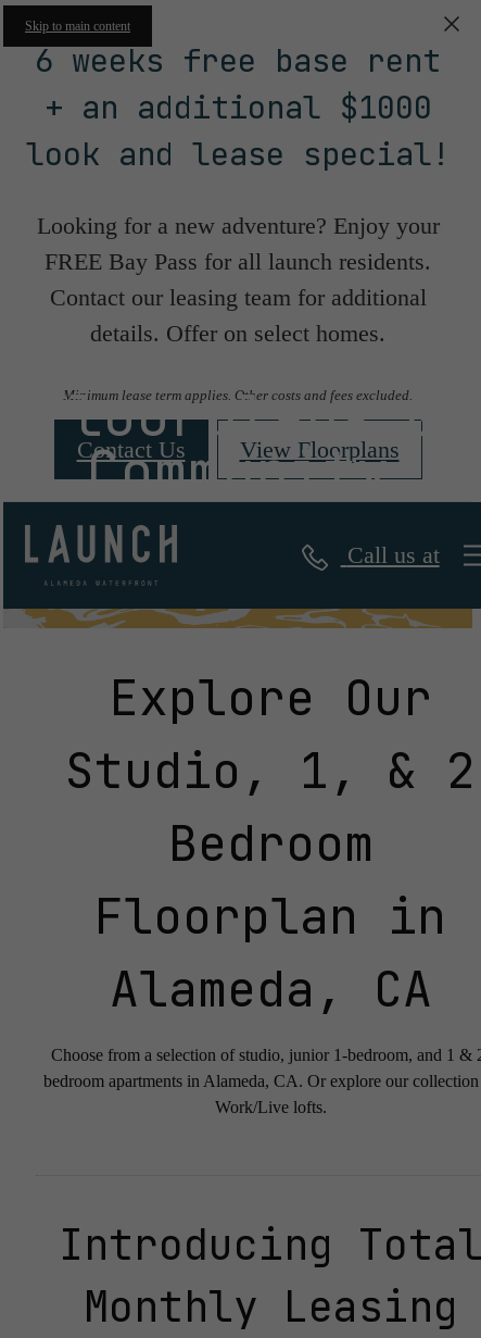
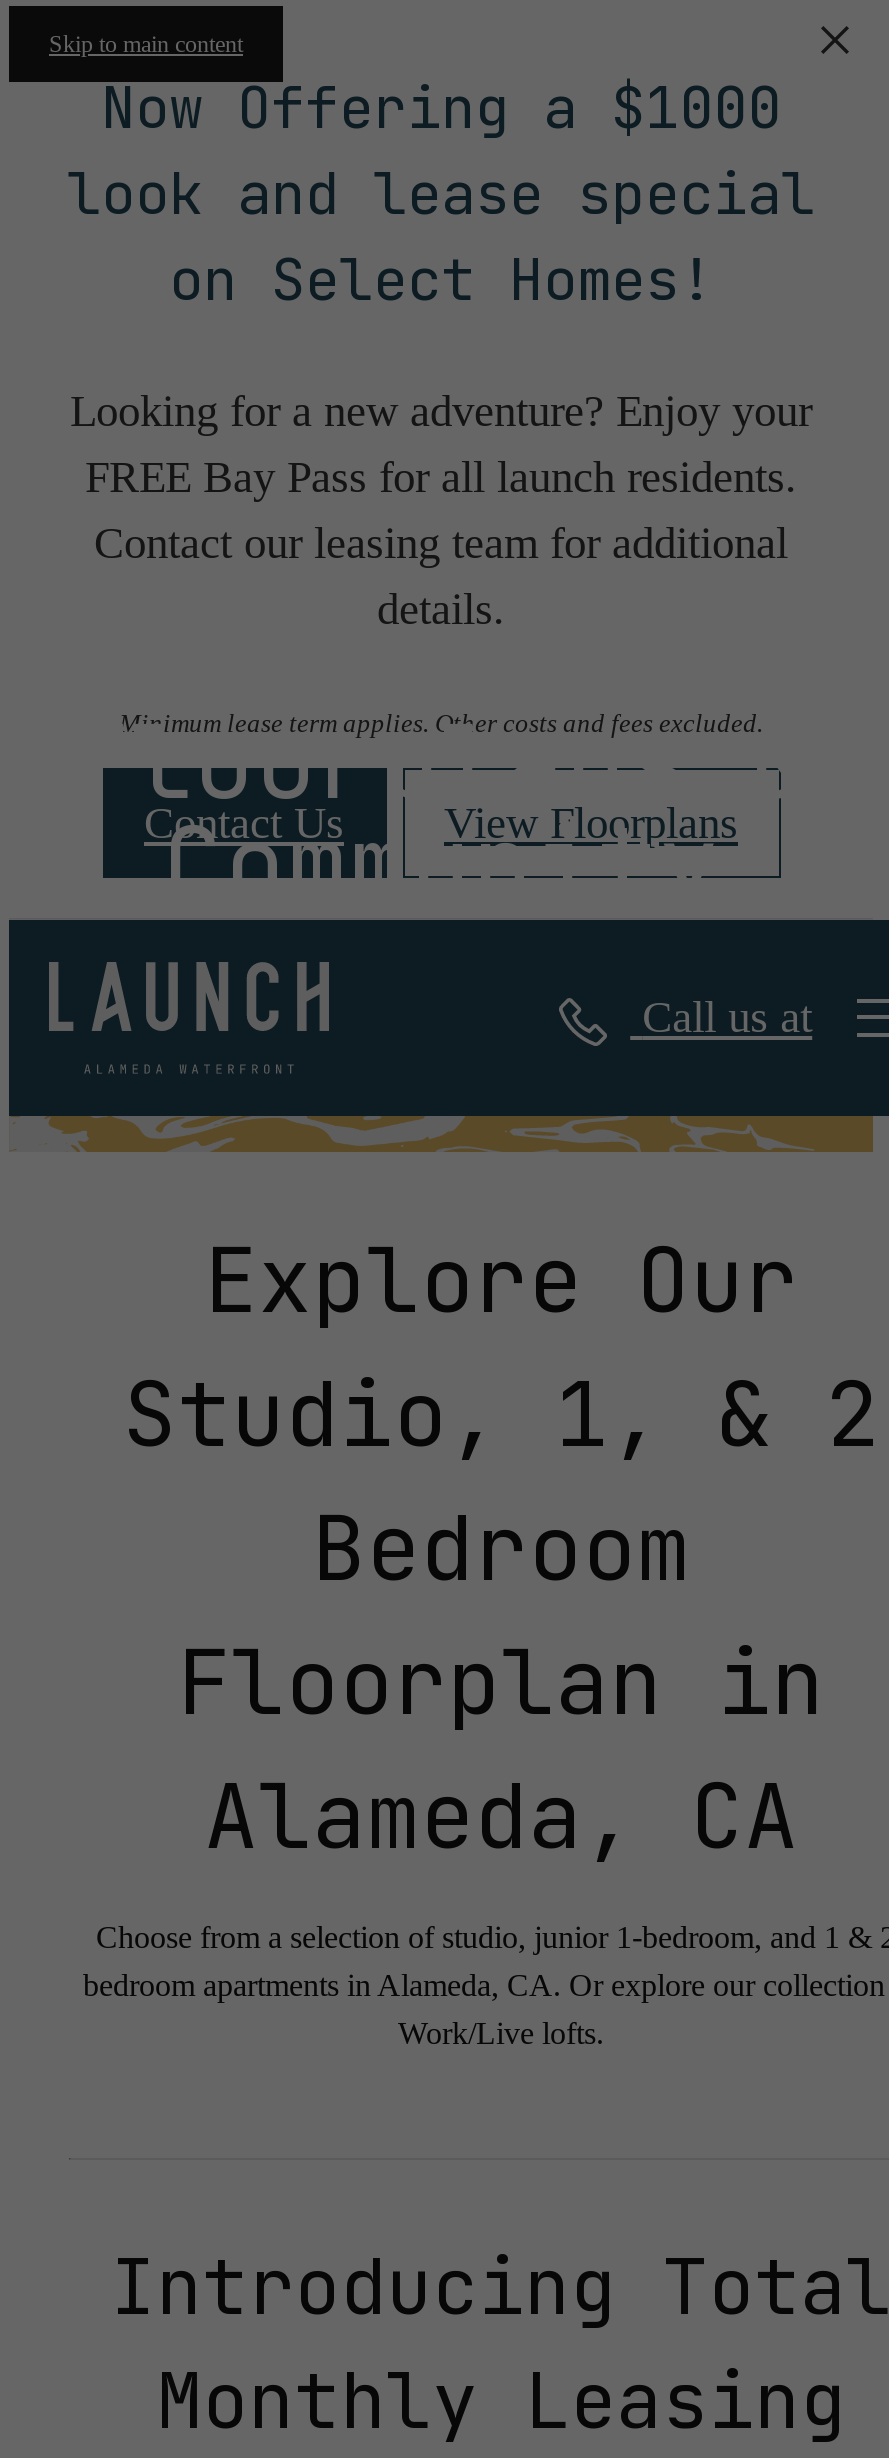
[26,40,450,175] 6 weeks free base rent | + an additional $1000 | look and lease special! -> [67,70,815,318] Now Offering a $1000 | look and lease special | on Select Homes!
[90,320,385,347] details. Offer on select homes. -> [377,585,505,635] details.

